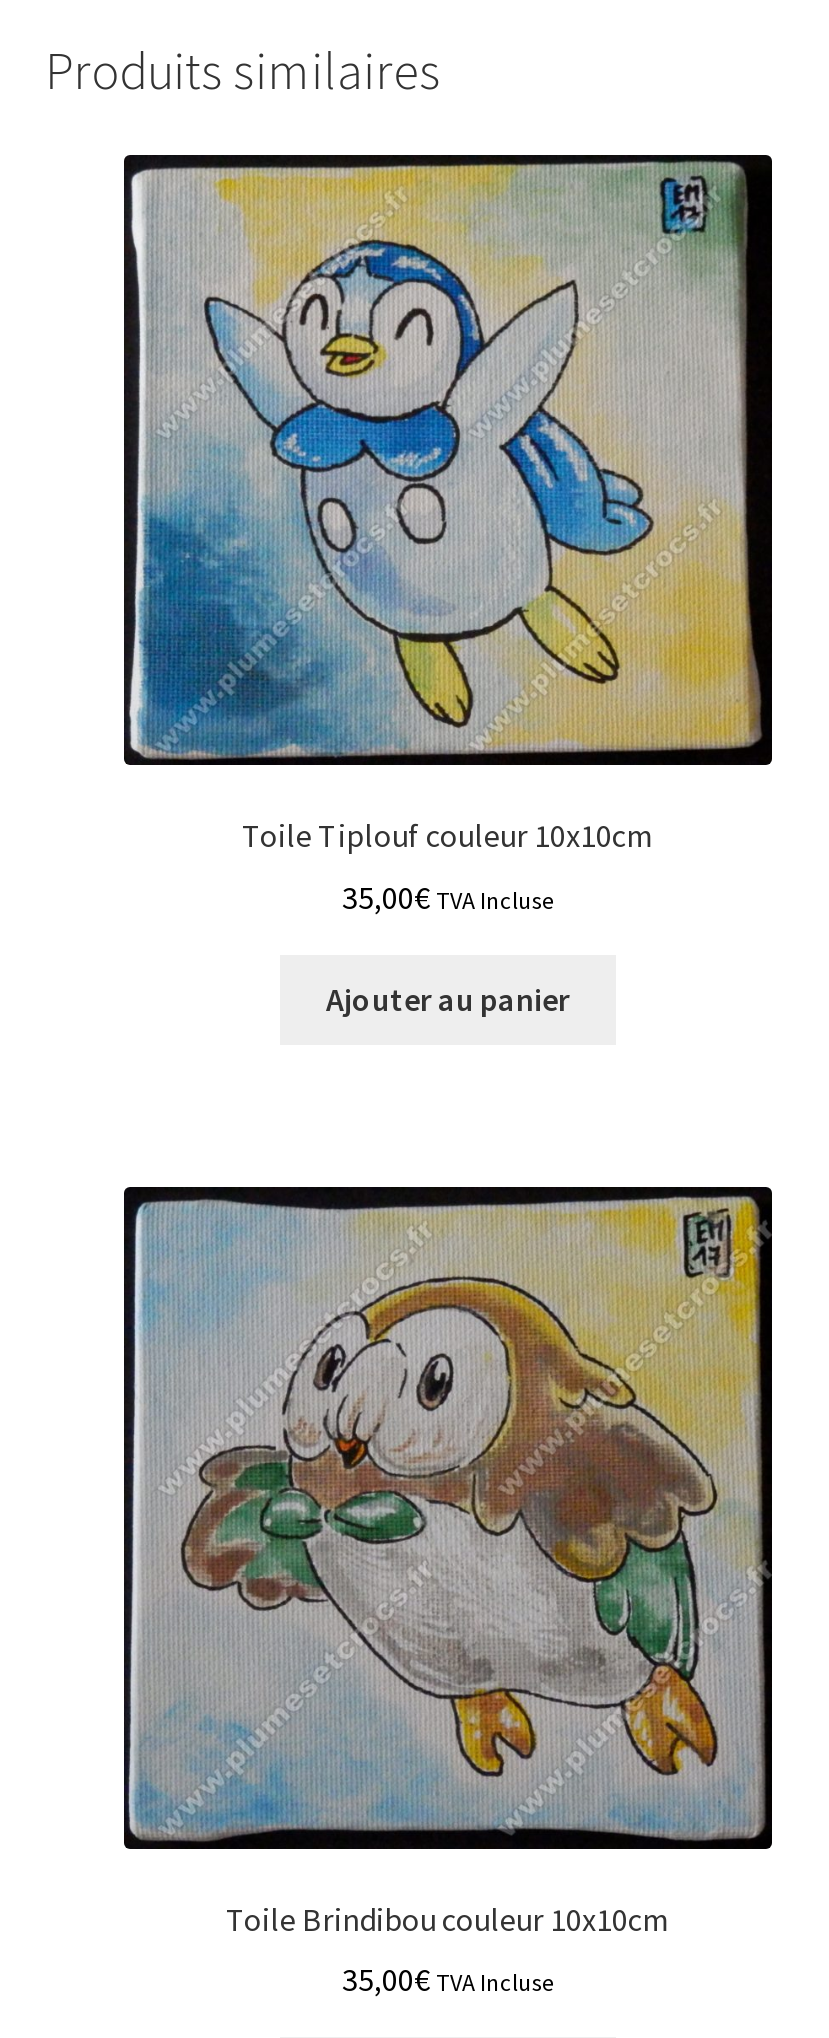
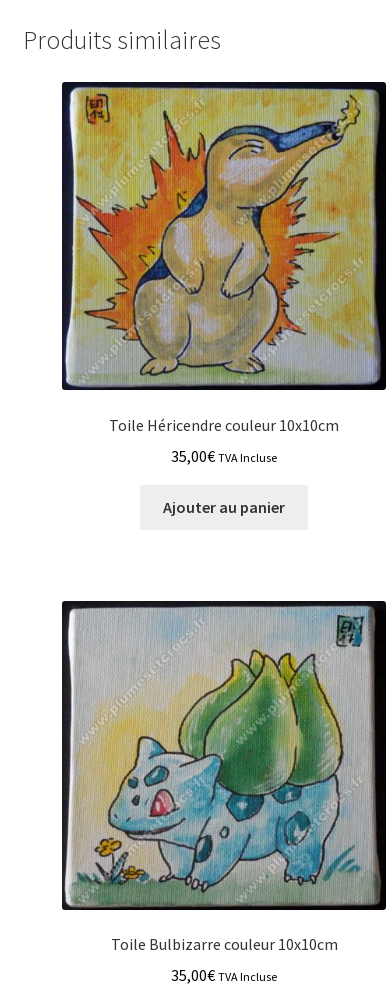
[128,161,760,855] [image] | Toile Tiplouf couleur 10x10cm -> [66,86,380,435] [image] | Toile Héricendre couleur 10x10cm
[130,1185,768,1939] [image] | Toile Brindibou couleur 10x10cm -> [66,600,382,954] [image] | Toile Bulbizarre couleur 10x10cm

